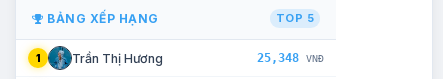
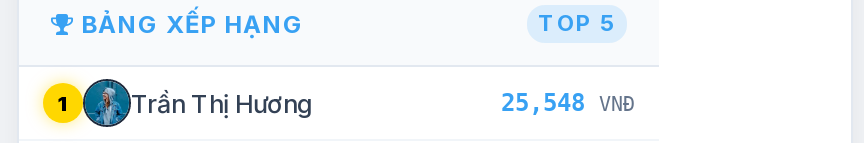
[257,50,324,64] 25,348 VNĐ -> [501,88,635,116] 25,548 VNĐ

